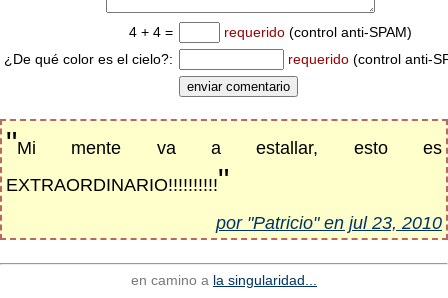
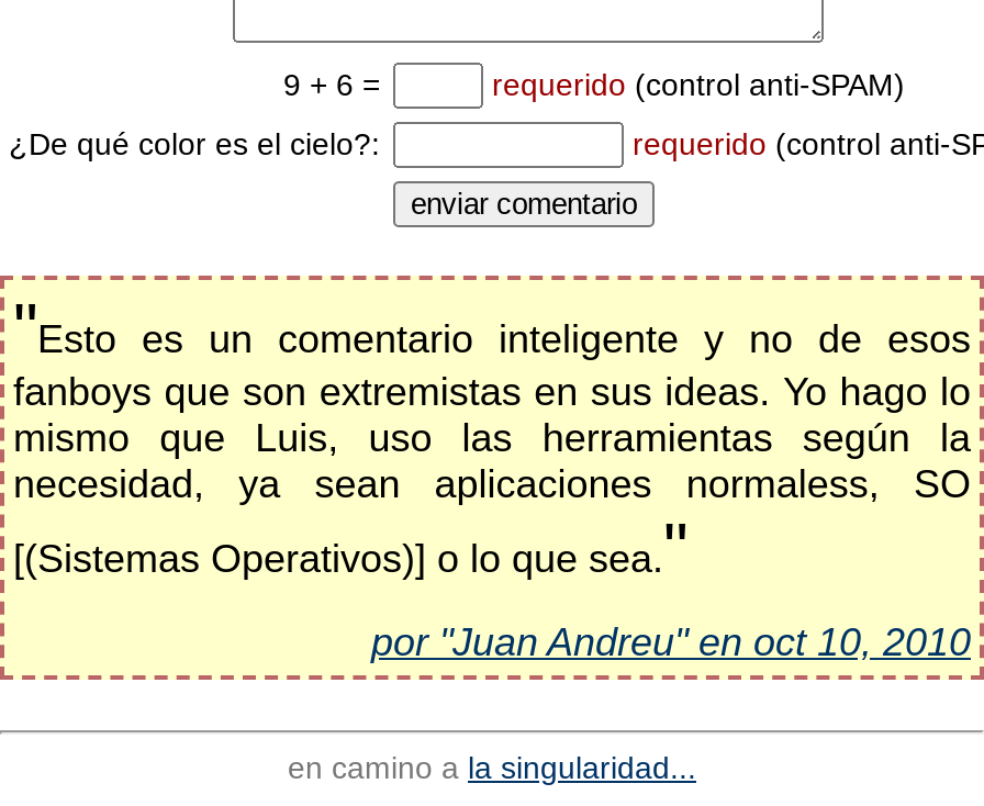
[129,24,173,40] 4 + 4 = -> [283,67,380,102] 9 + 6 =
[6,125,442,233] "Mi mente va a estallar, esto es | EXTRAORDINARIO!!!!!!!!!!" | por "Patricio" en jul 23, 2010 -> [13,289,971,664] "Esto es un comentario inteligente y no de esos | fanboys que son extremistas en sus ideas. Yo hago lo | mismo que Luis, uso las herramientas según la | necesidad, ya sean aplicaciones normaless, SO | [(Sistemas Operativos)] o lo que sea." | por "Juan Andreu" en oct 10, 2010

